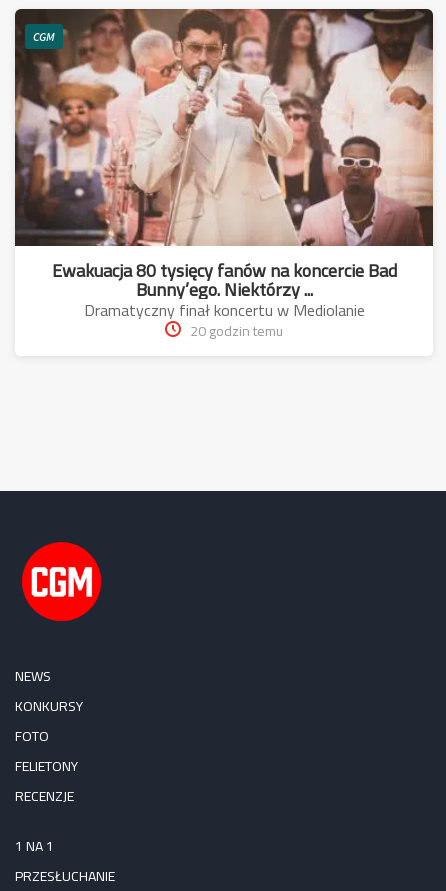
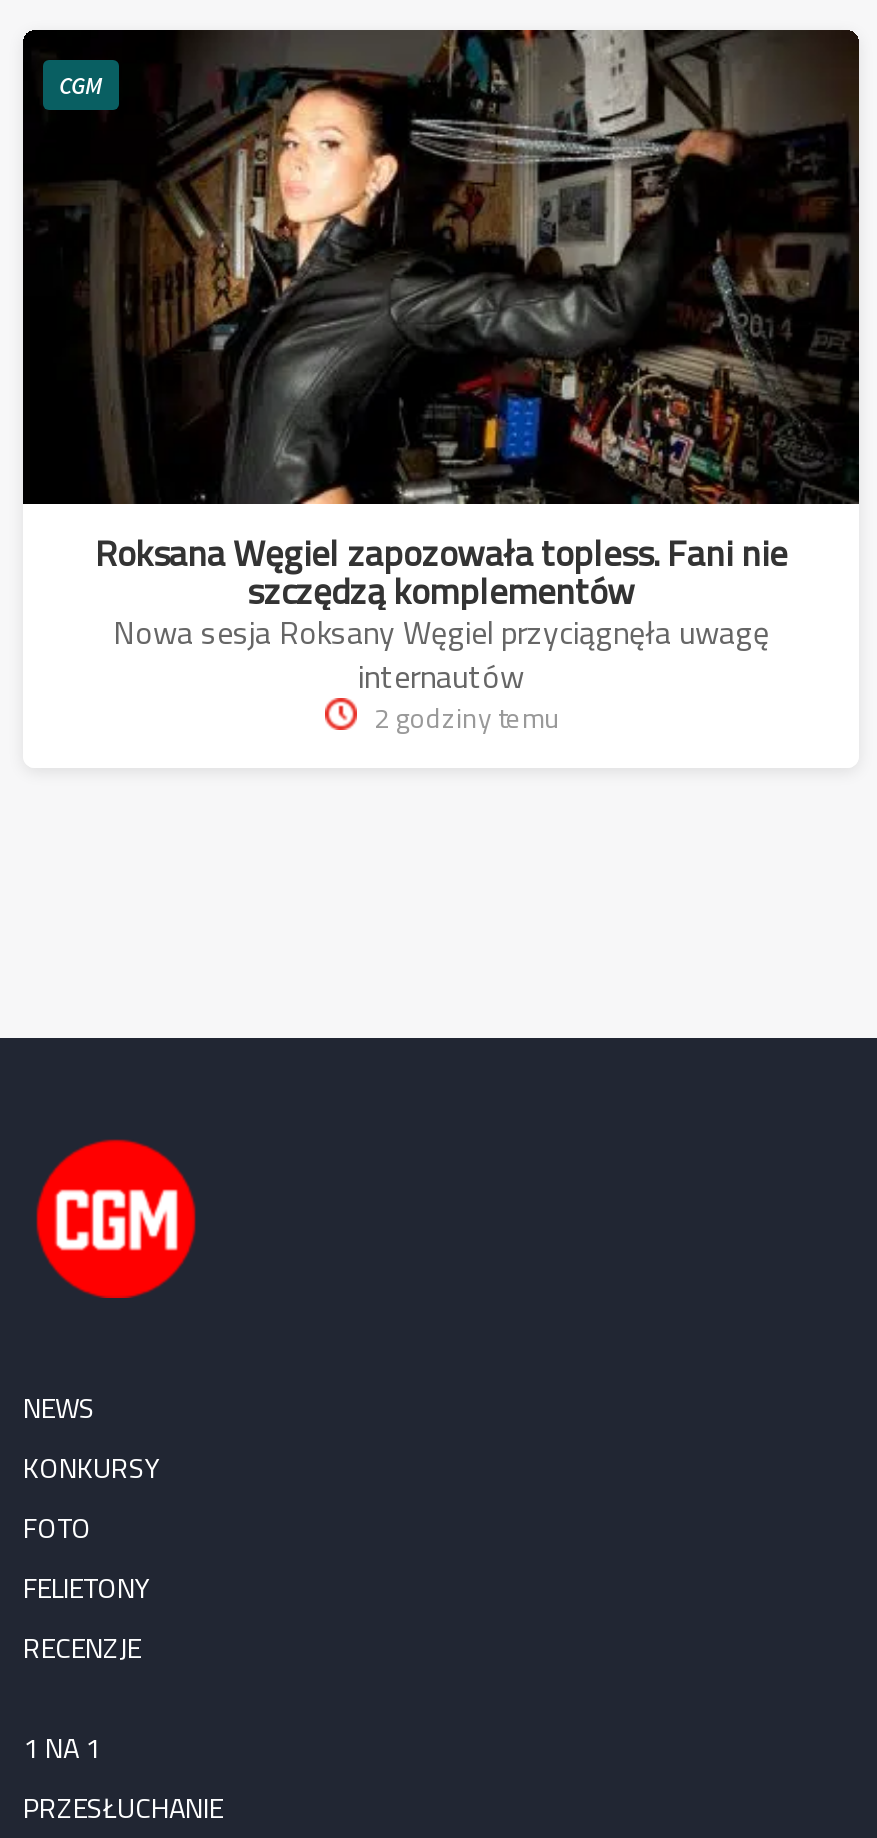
[14,8,434,344] [image] | Ewakuacja 80 tysięcy fanów na koncercie Bad | Bunny’ego. Niektórzy ... | Dramatyczny finał koncertu w Mediolanie | 20 godzin temu -> [21,28,861,744] [image] | Roksana Węgiel zapozowała topless. Fani nie | szczędzą komplementów | Nowa sesja Roksany Węgiel przyciągnęła uwagę | internautów | 2 godziny temu

